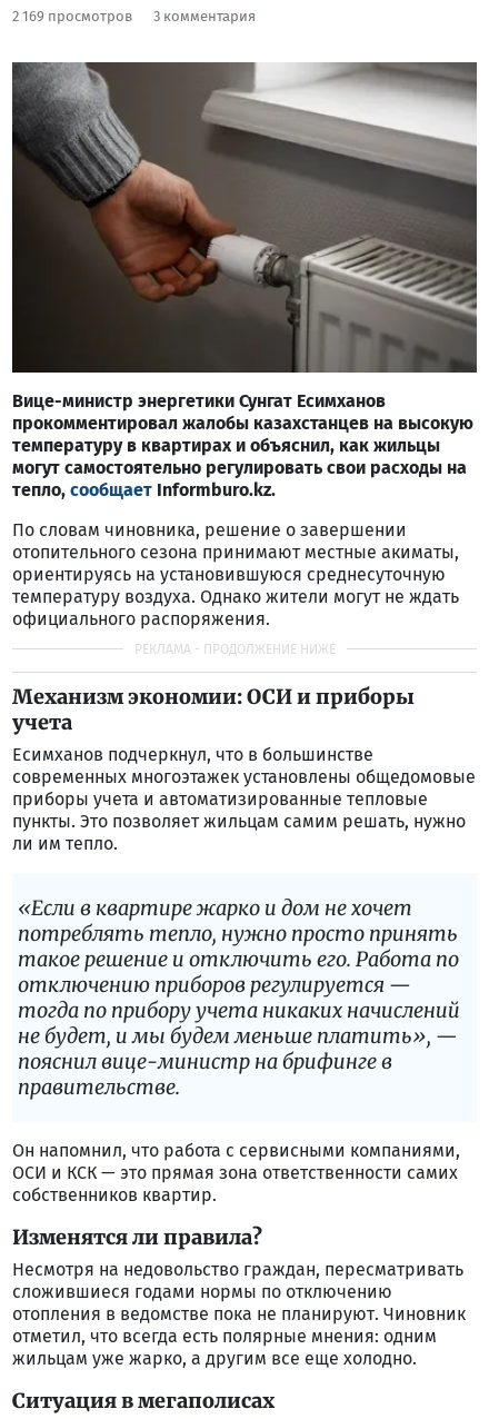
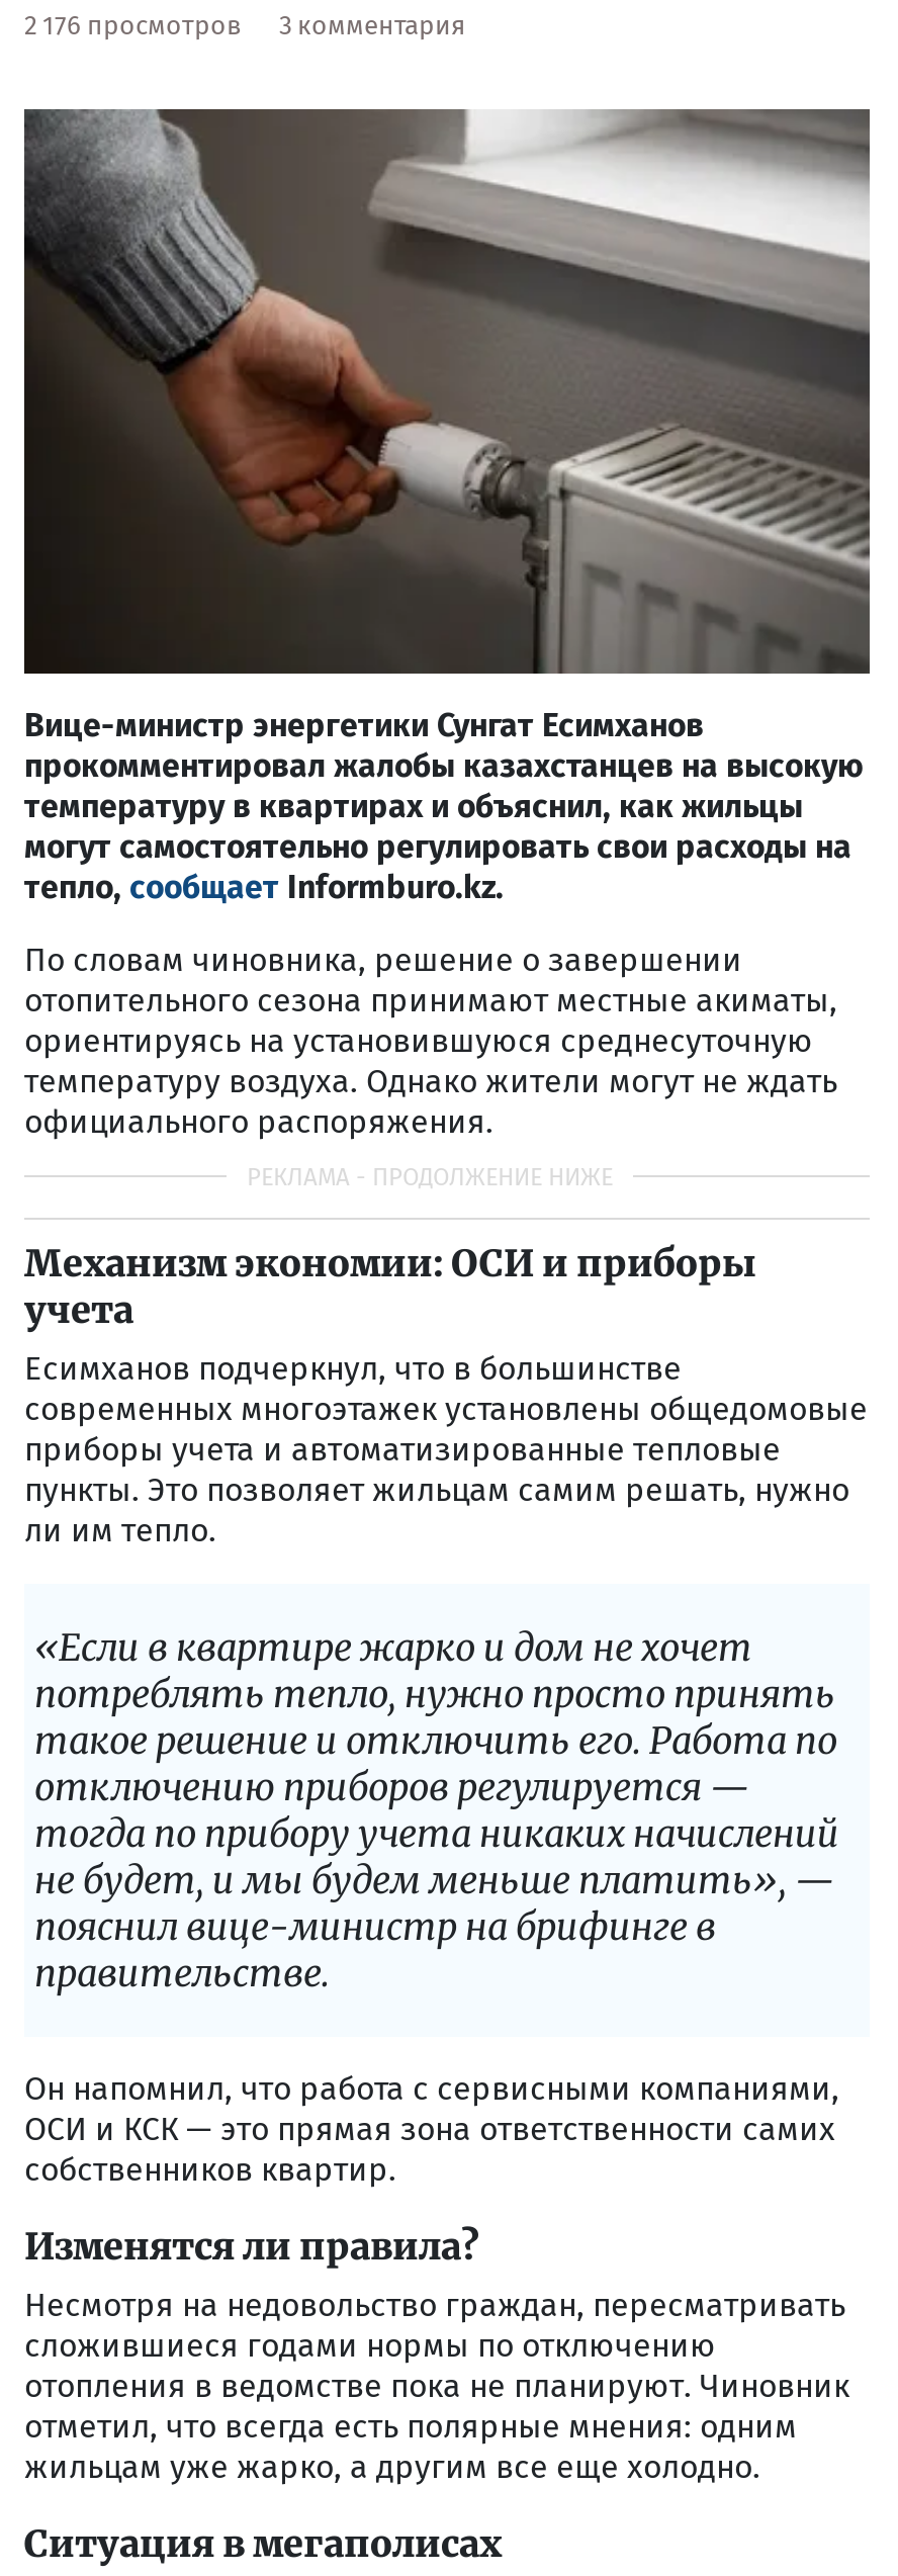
[12,7,256,24] 2 169 просмотров 3 комментария -> [24,9,465,40] 2 176 просмотров 3 комментария

